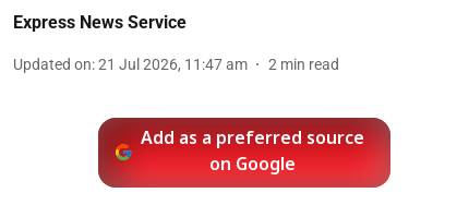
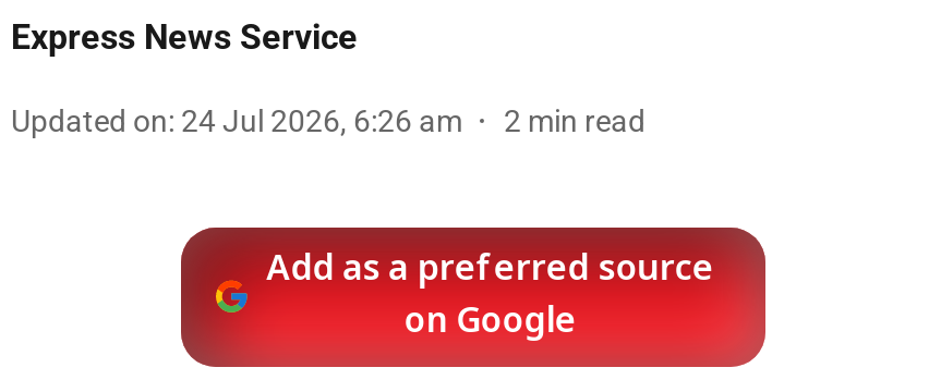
[13,56,248,73] Updated on: 21 Jul 2026, 11:47 am -> [11,104,462,139] Updated on: 24 Jul 2026, 6:26 am

